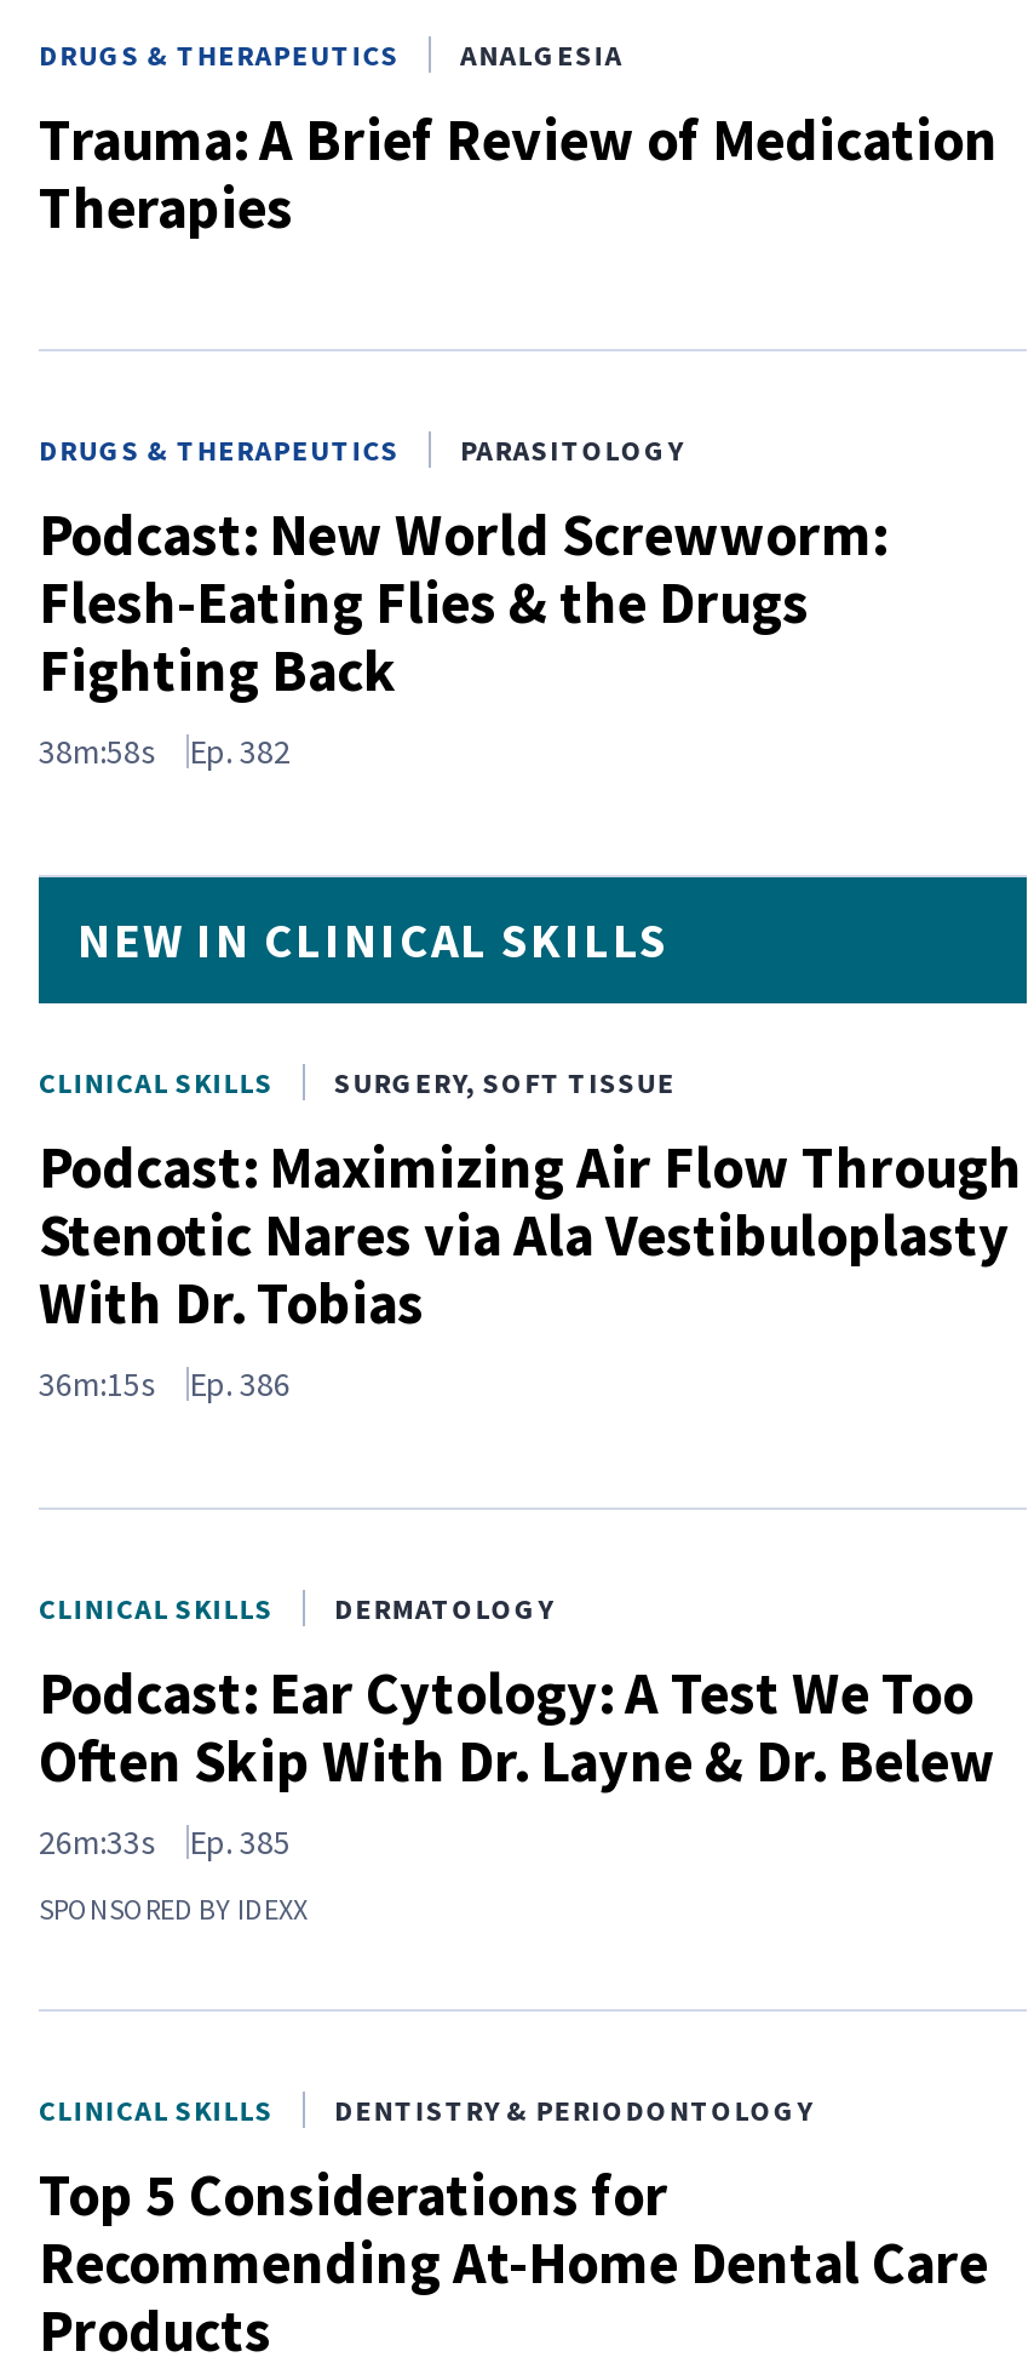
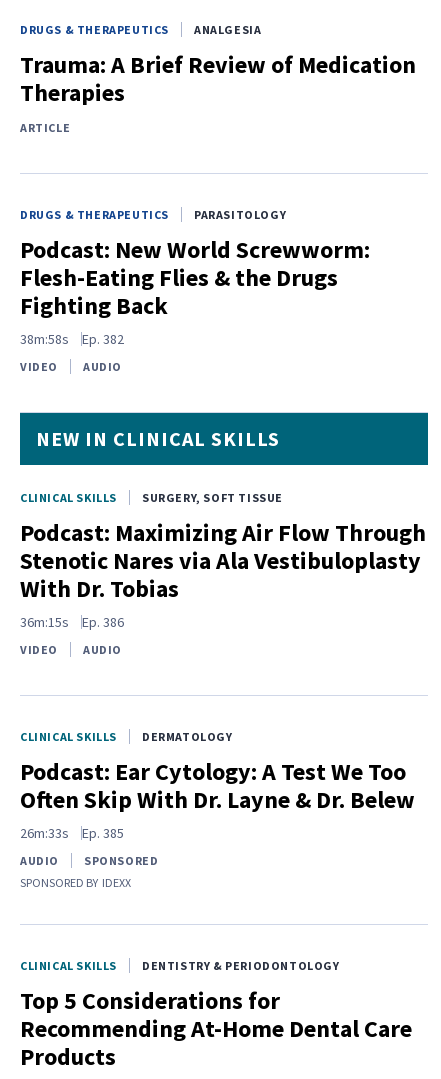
none -> [20,120,70,135] ARTICLE
none -> [20,359,122,374] VIDEO | AUDIO
none -> [20,642,122,657] VIDEO | AUDIO
none -> [20,853,158,868] AUDIO | SPONSORED

